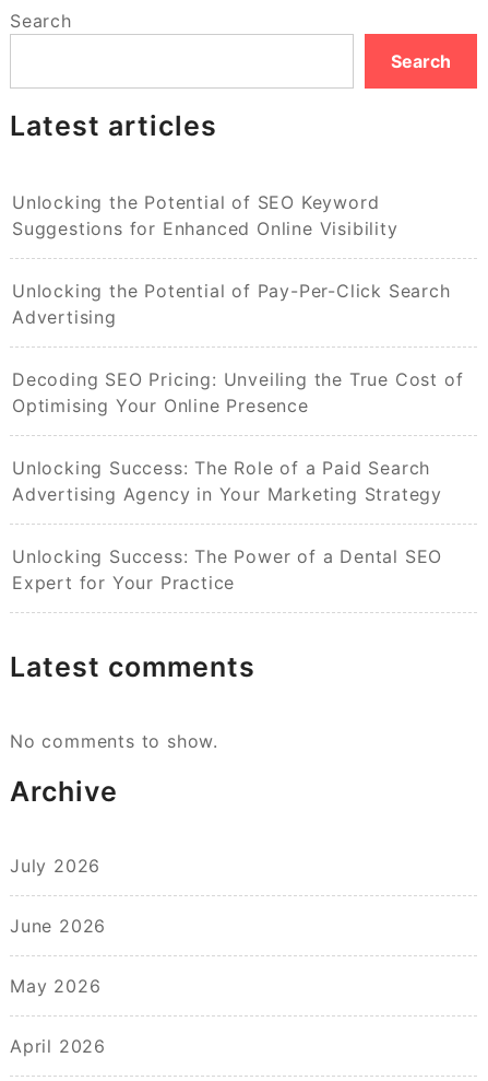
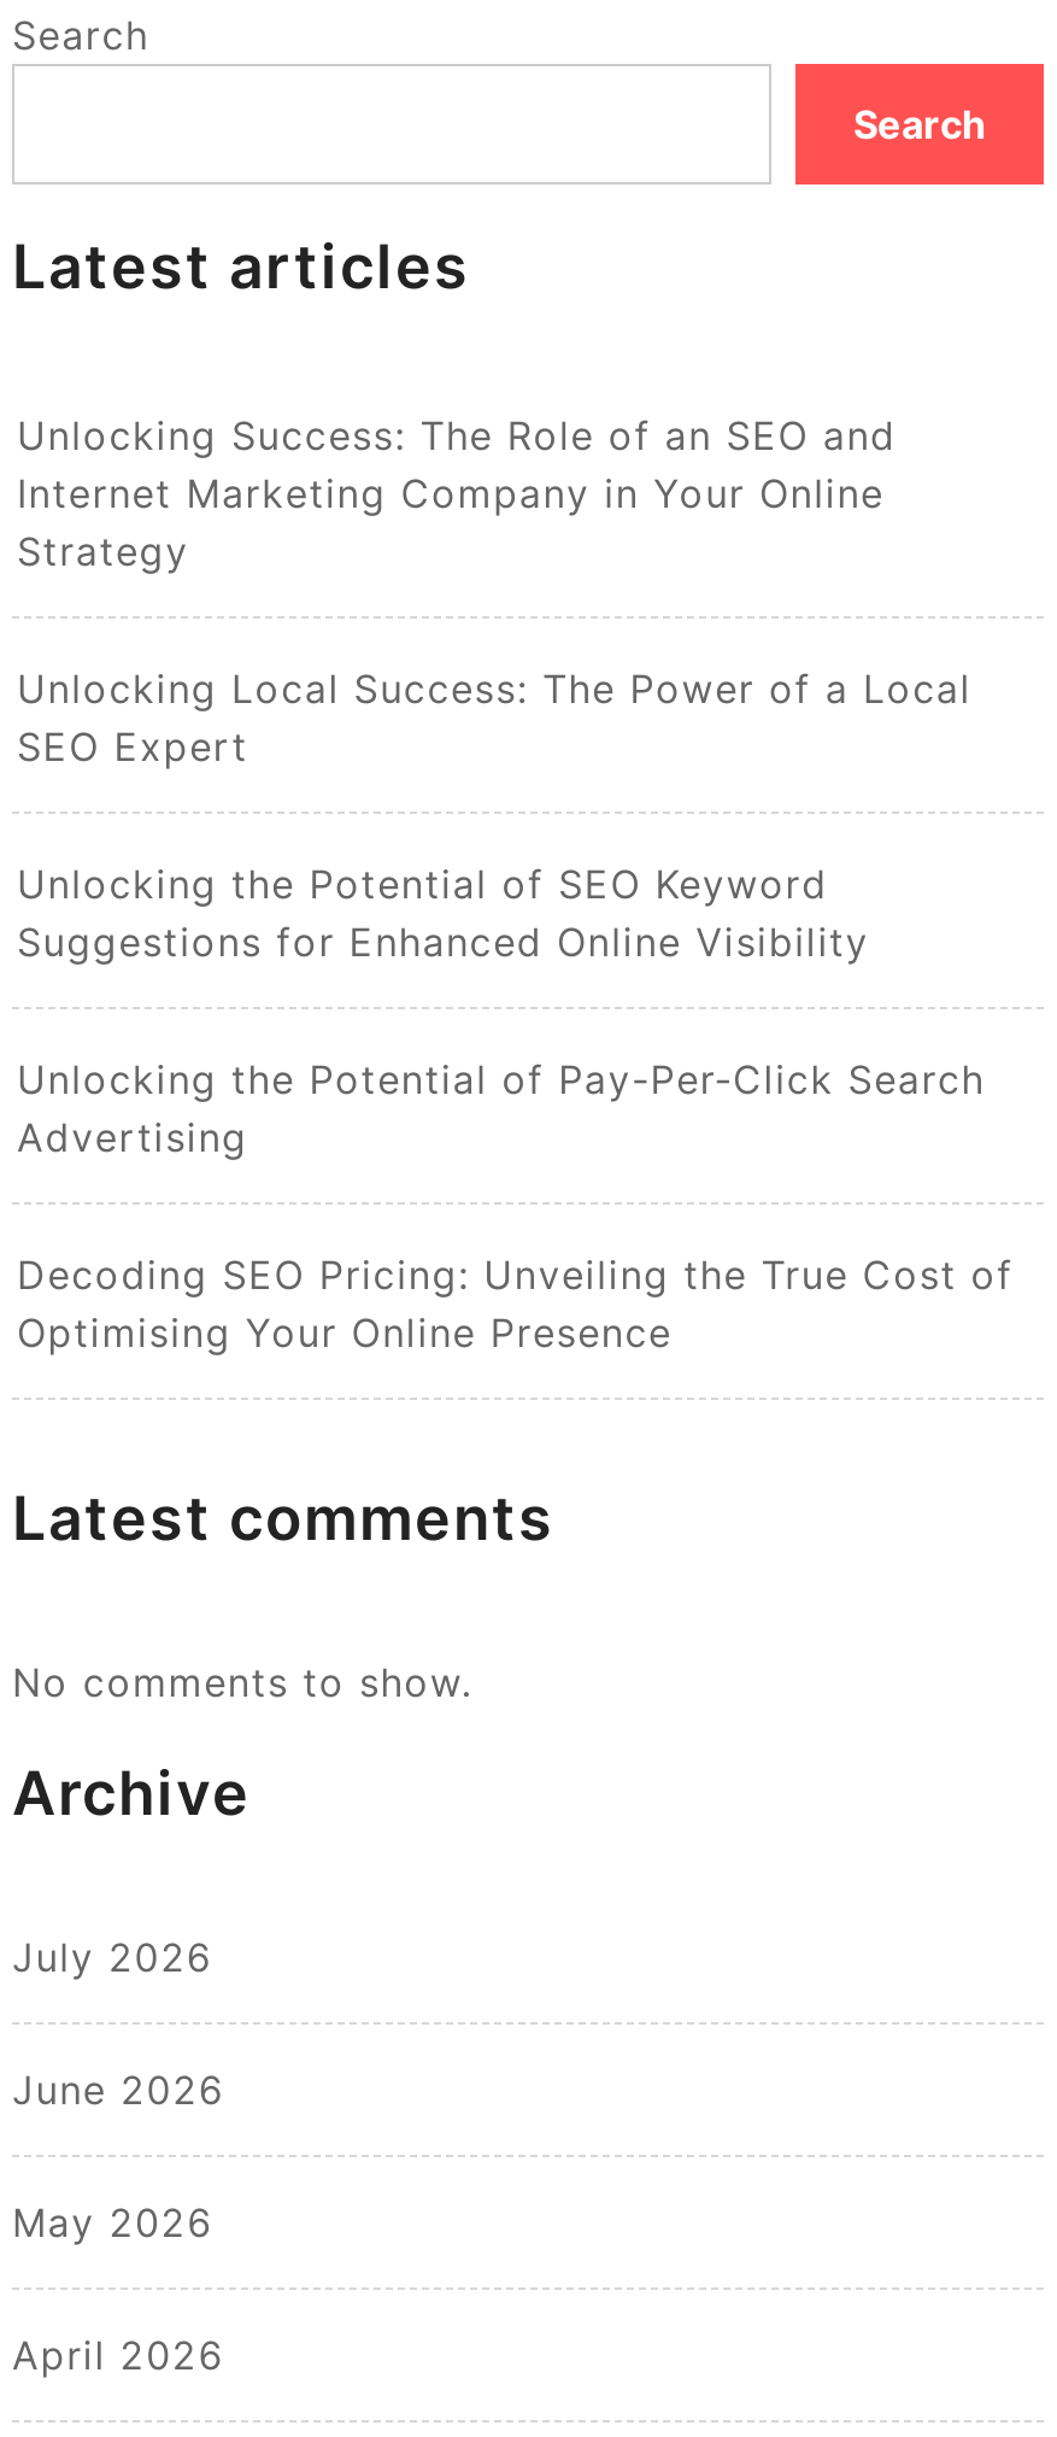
none -> [17,411,971,770] Unlocking Success: The Role of an SEO and | Internet Marketing Company in Your Online | Strategy | Unlocking Local Success: The Power of a Local | SEO Expert
moved [12,191,463,416] -> [17,859,1013,1356]: Unlocking the Potential of SEO Keyword | Suggestions for Enhanced Online Visibility | Unlocking the Potential of Pay-Per-Click Search | Advertising | Decoding SEO Pricing: Unveiling the True Cost of | Optimising Your Online Presence
[12,457,442,593] Unlocking Success: The Role of a Paid Search | Advertising Agency in Your Marketing Strategy | Unlocking Success: The Power of a Dental SEO | Expert for Your Practice -> none

